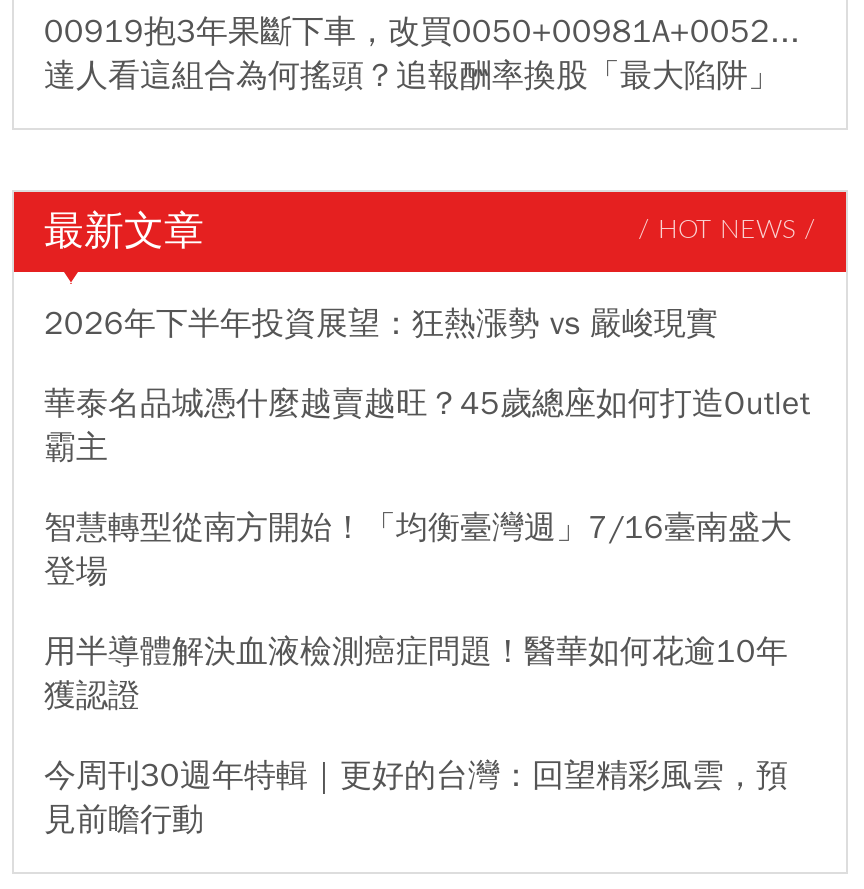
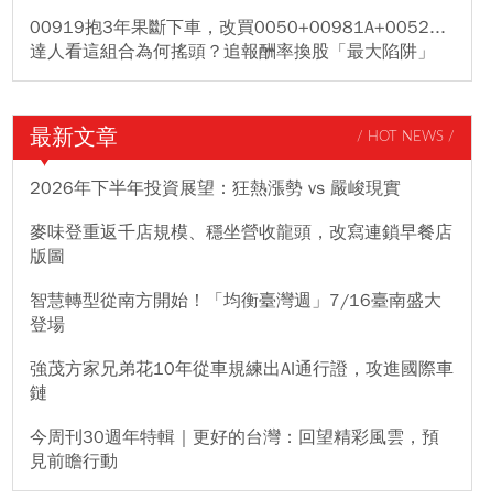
[44,384,810,468] 華泰名品城憑什麼越賣越旺？45歲總座如何打造Outlet | 霸主 -> [30,221,452,268] 麥味登重返千店規模、穩坐營收龍頭，改寫連鎖早餐店 | 版圖
[44,632,788,716] 用半導體解決血液檢測癌症問題！醫華如何花逾10年 | 獲認證 -> [30,358,454,404] 強茂方家兄弟花10年從車規練出AI通行證，攻進國際車 | 鏈

